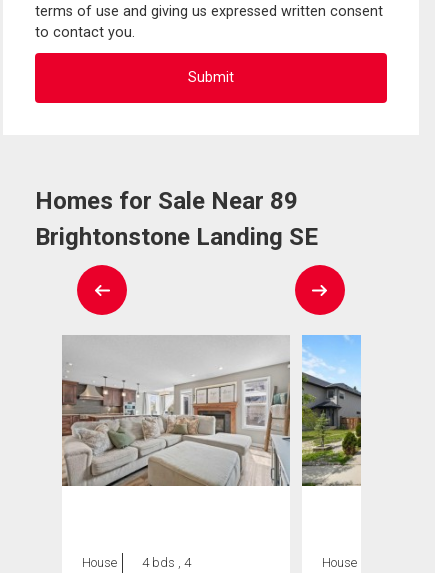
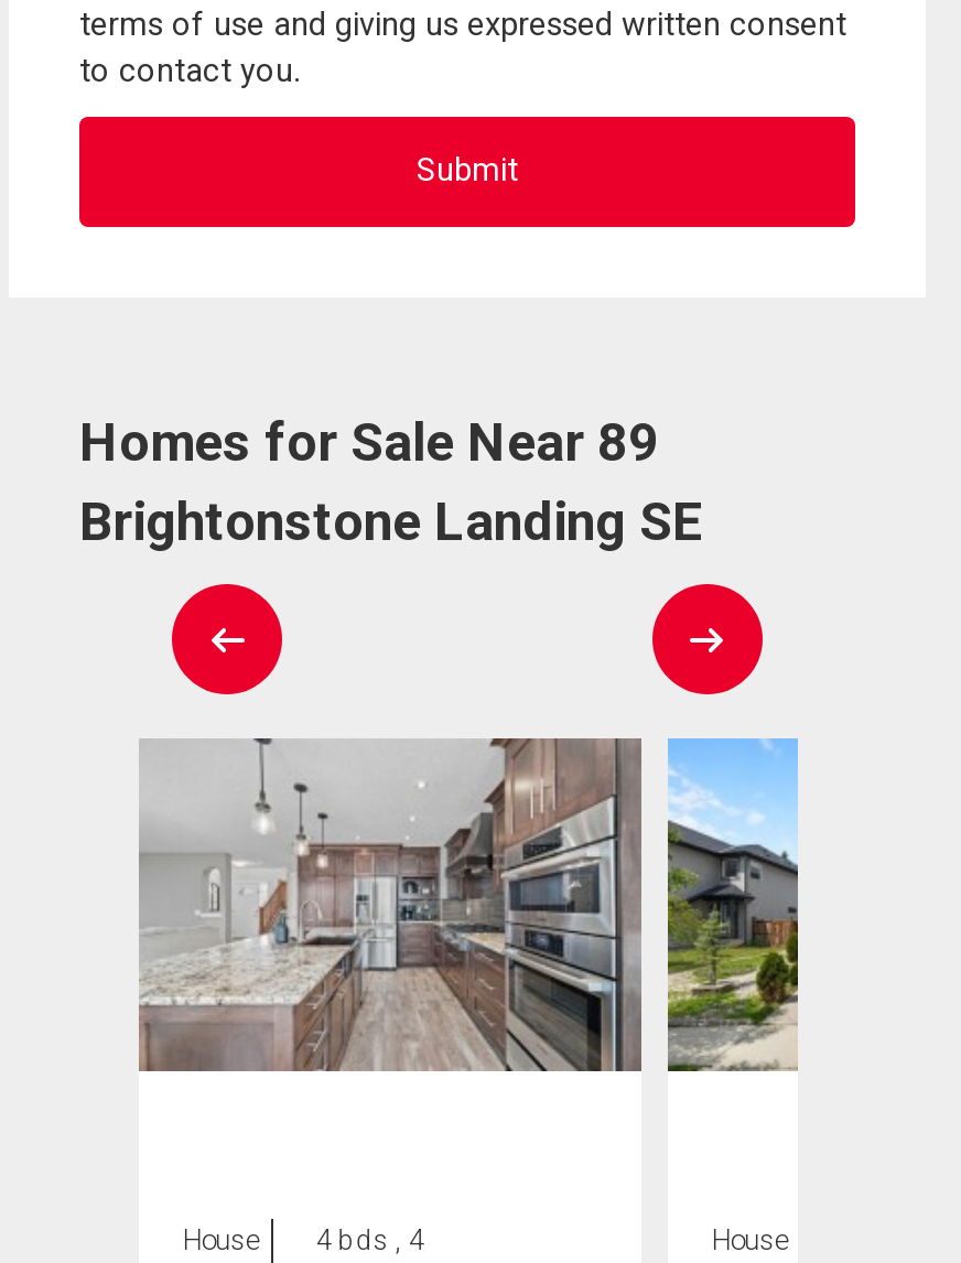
[62,336,290,486] [image] -> [141,738,641,1071] [image]

